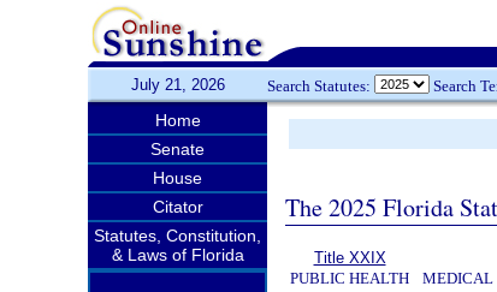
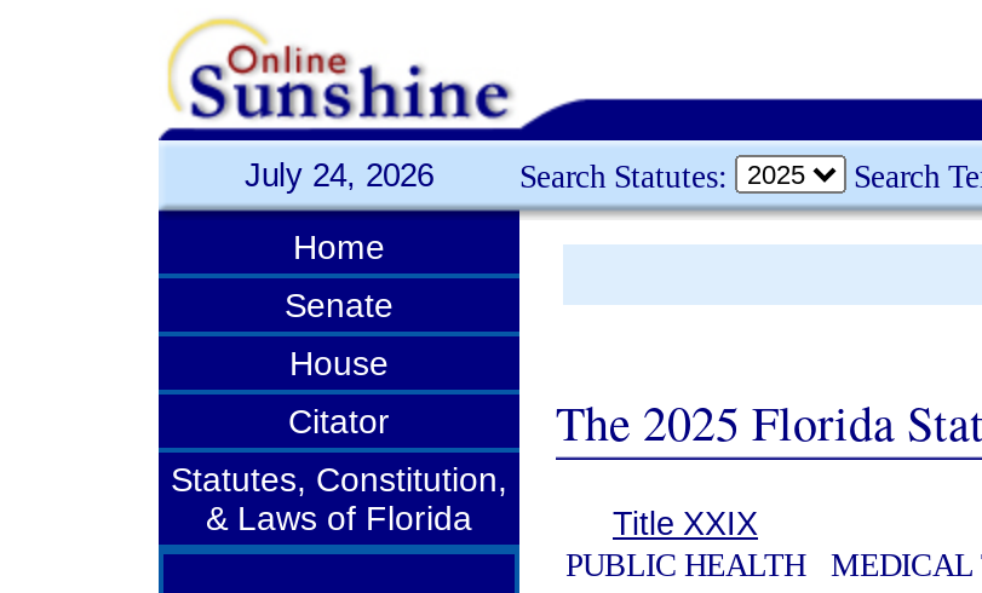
[131,76,224,94] July 21, 2026 -> [245,157,433,194] July 24, 2026

